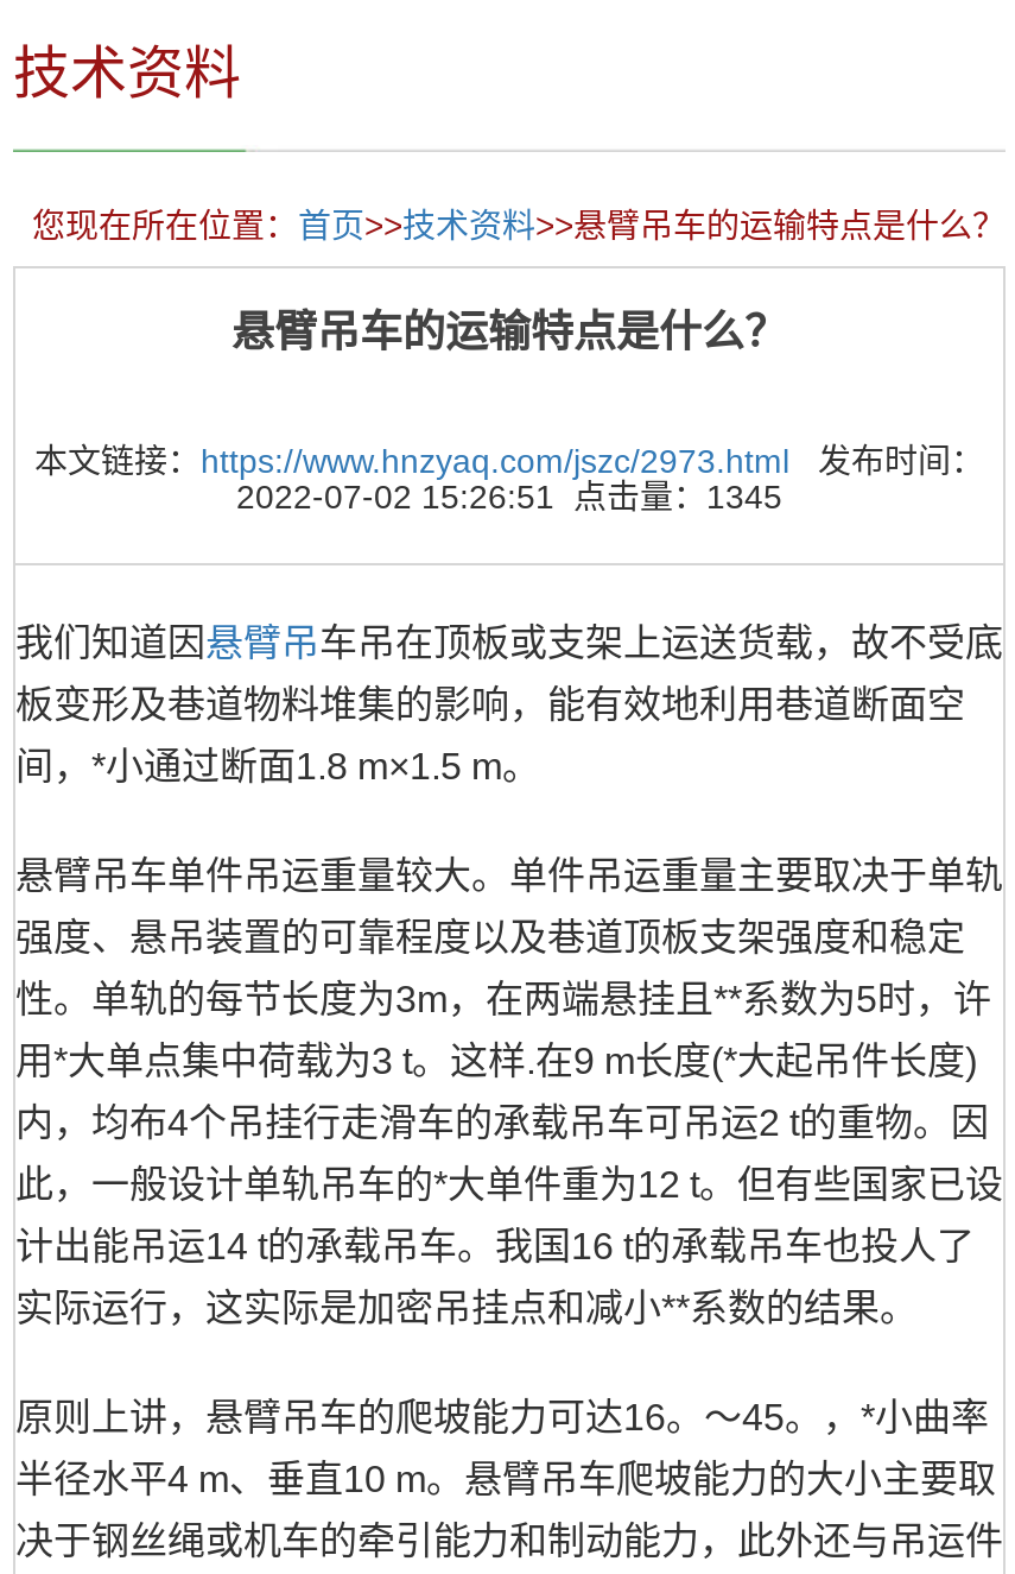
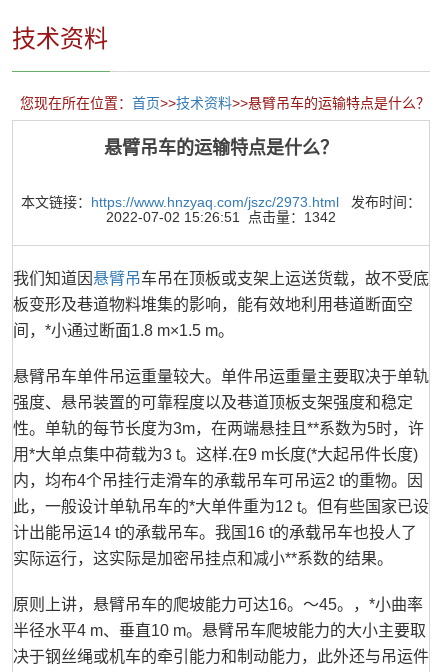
[236,478,782,517] 2022-07-02 15:26:51 点击量：1345 -> [106,209,336,225] 2022-07-02 15:26:51 点击量：1342

